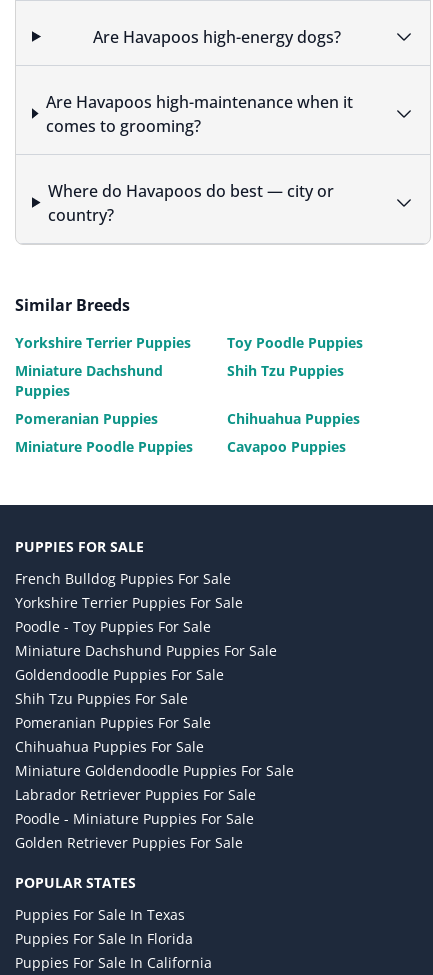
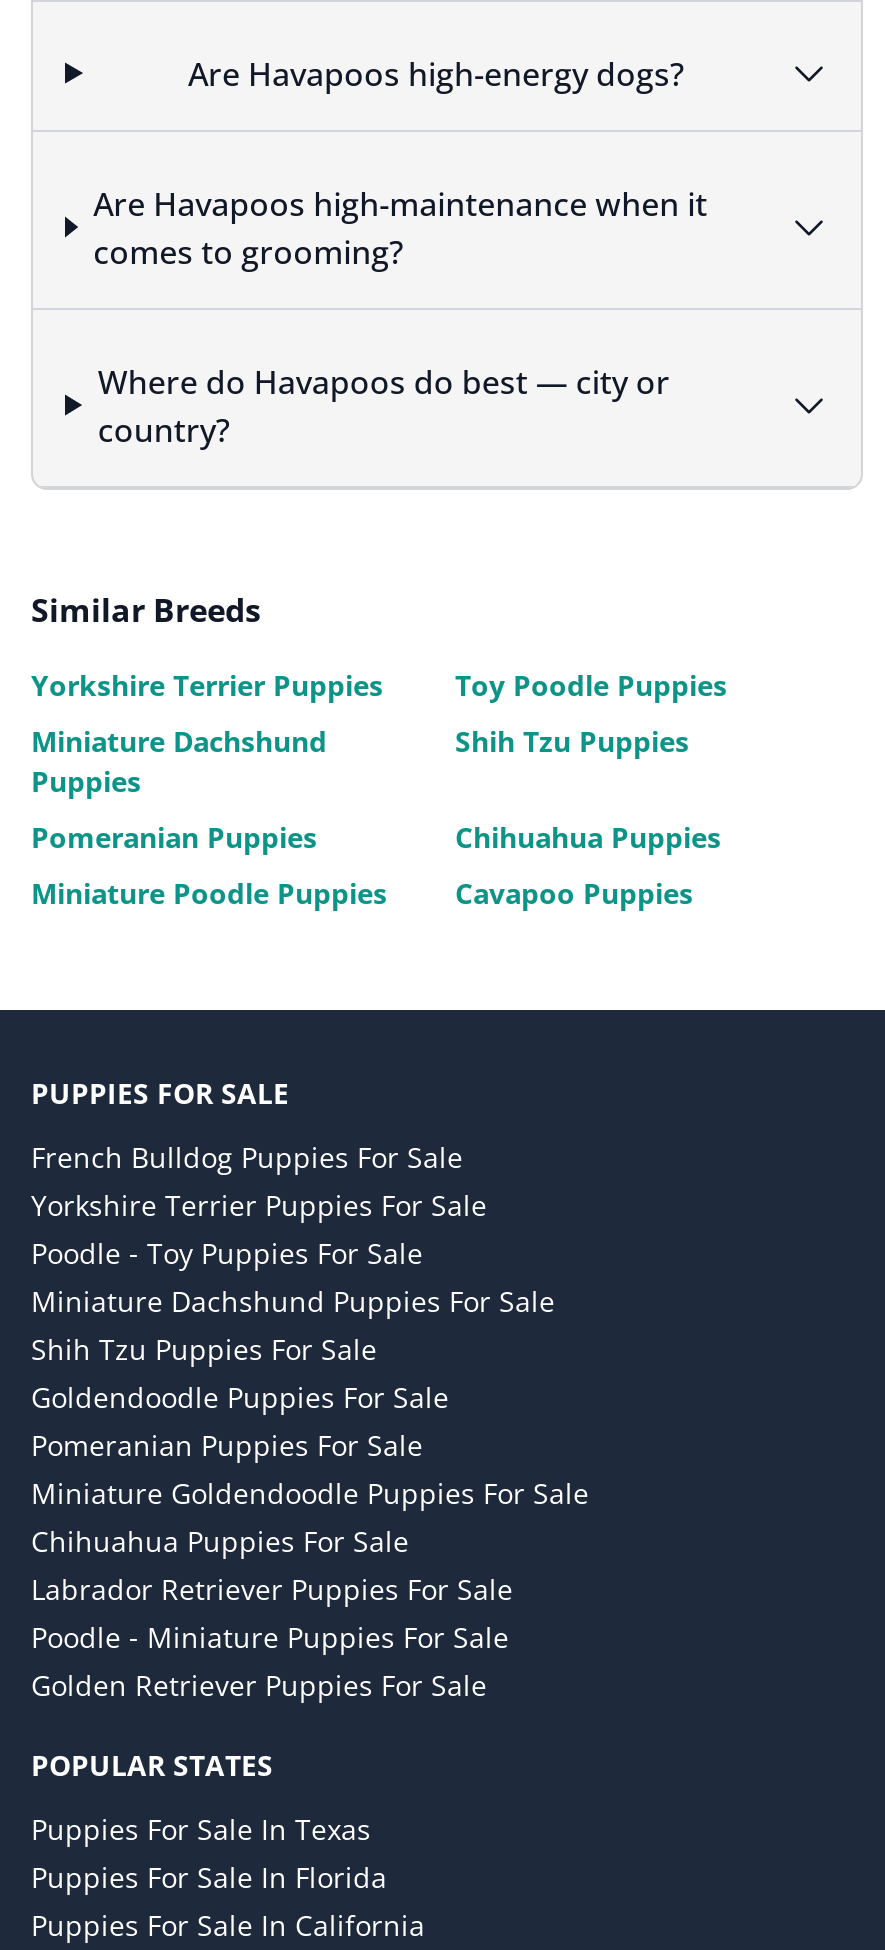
moved [15,664,224,683] -> [31,1377,449,1415]: Goldendoodle Puppies For Sale
moved [15,688,188,707] -> [31,1329,377,1367]: Shih Tzu Puppies For Sale
moved [15,736,204,755] -> [31,1521,409,1559]: Chihuahua Puppies For Sale
moved [15,760,294,779] -> [31,1473,589,1511]: Miniature Goldendoodle Puppies For Sale

